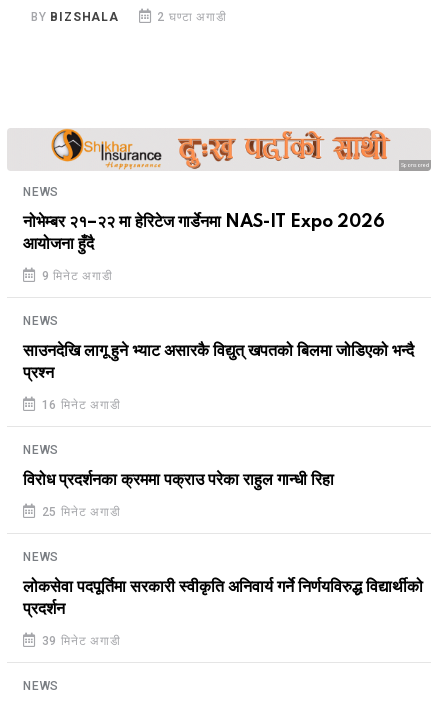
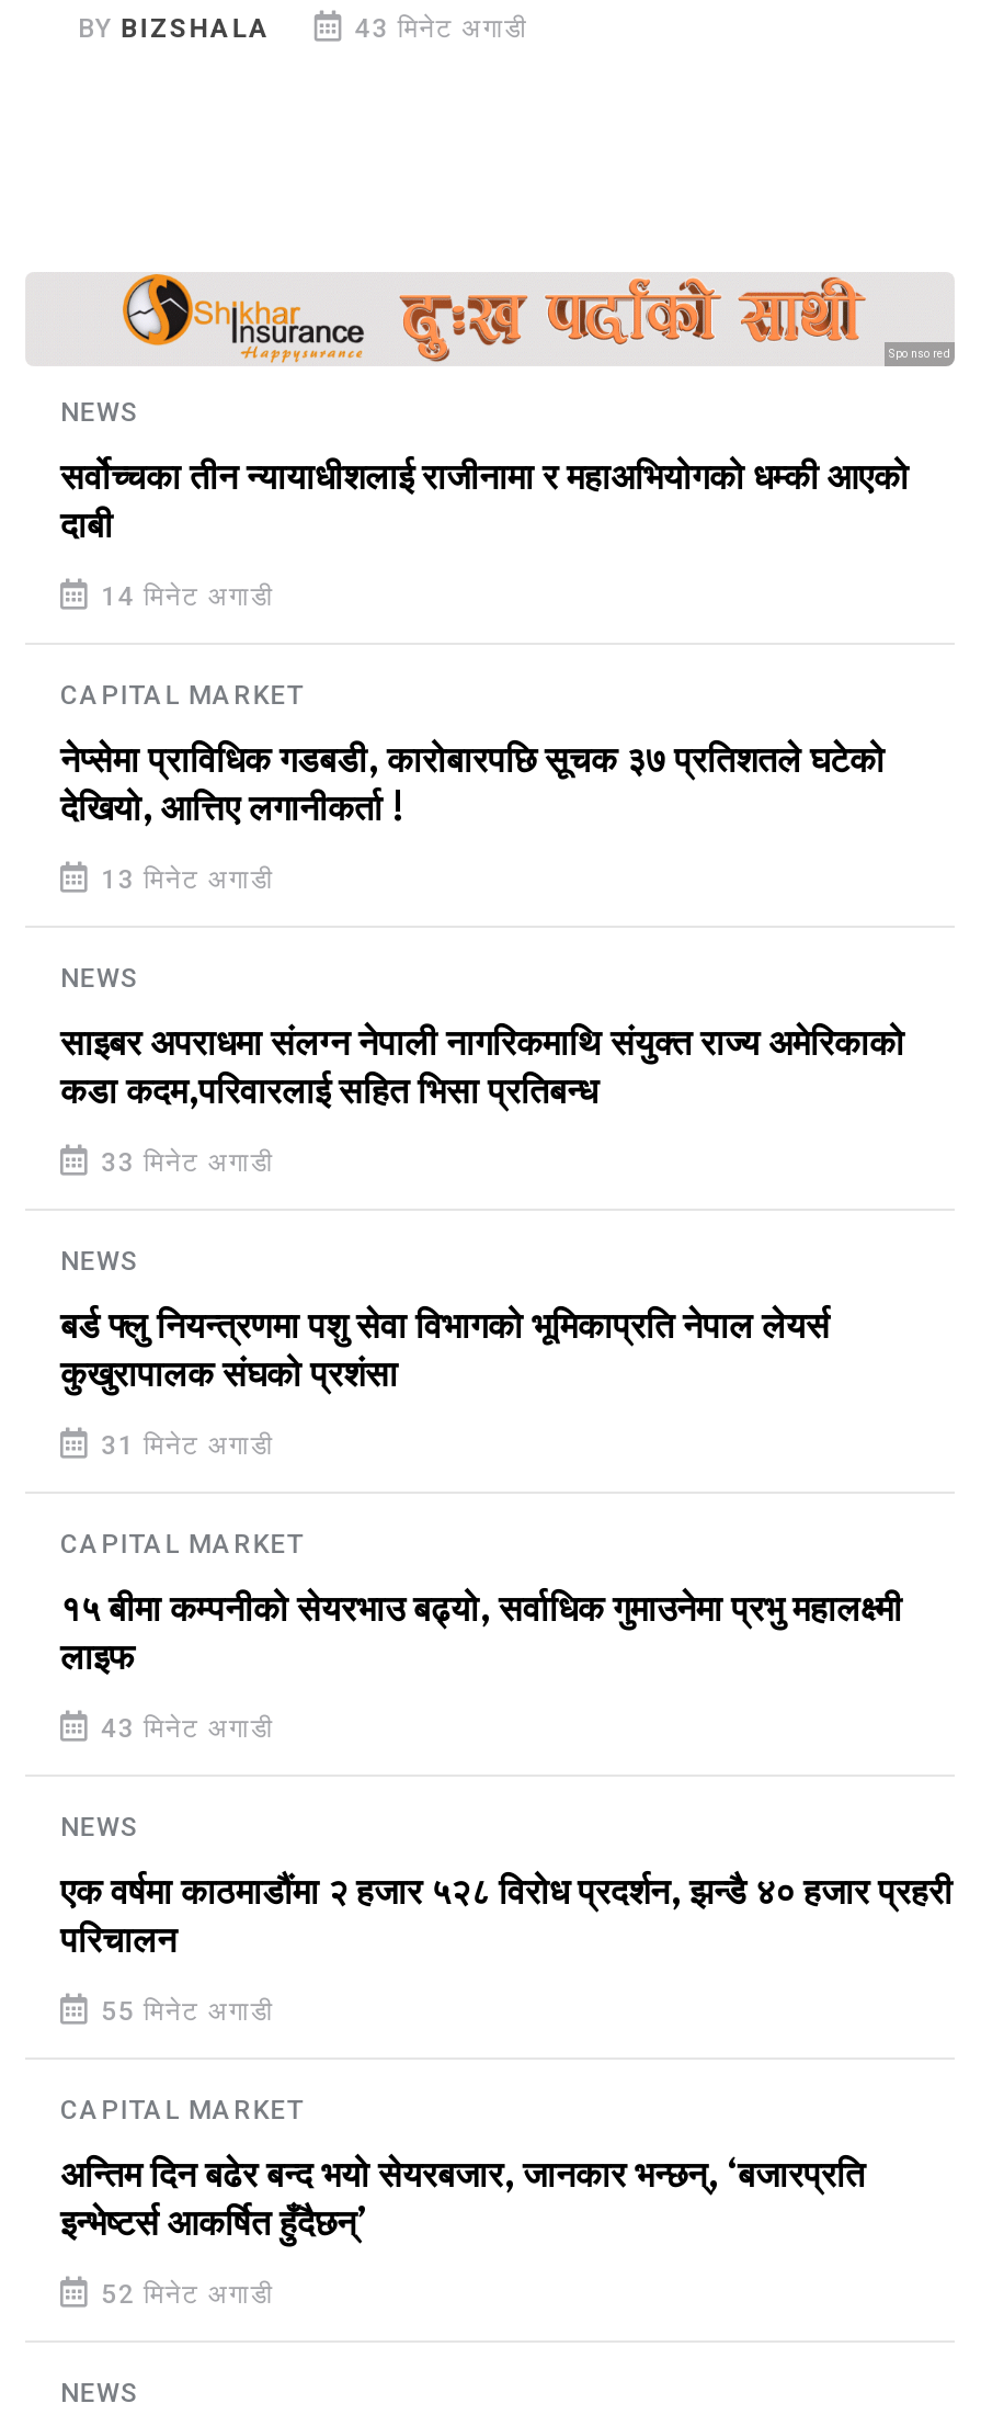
[154,10,227,24] 2 घण्टा अगाडी -> [347,14,528,45] 43 मिनेट अगाडी
[23,213,385,283] नोभेम्बर २१–२२ मा हेरिटेज गार्डेनमा NAS-IT Expo 2026 | आयोजना हुँदै | 9 मिनेट अगाडी -> [60,458,909,895] सर्वोच्चका तीन न्यायाधीशलाई राजीनामा र महाअभियोगको धम्की आएको | दाबी | 14 मिनेट अगाडी | CAPITAL MARKET | नेप्सेमा प्राविधिक गडबडी, कारोबारपछि सूचक ३७ प्रतिशतले घटेको | देखियो, आत्तिए लगानीकर्ता ! | 13 मिनेट अगाडी
[23,342,414,382] साउनदेखि लागू हुने भ्याट असारकै विद्युत् खपतको बिलमा जोडिएको भन्दै | प्रश्न -> [60,1024,904,1112] साइबर अपराधमा संलग्न नेपाली नागरिकमाथि संयुक्त राज्य अमेरिकाको | कडा कदम,परिवारलाई सहित भिसा प्रतिबन्ध
[38,398,121,412] 16 मिनेट अगाडी -> [93,1147,274,1177] 33 मिनेट अगाडी
[23,471,334,519] विरोध प्रदर्शनका क्रममा पक्राउ परेका राहुल गान्धी रिहा | 25 मिनेट अगाडी -> [60,1307,902,1743] बर्ड फ्लु नियन्त्रणमा पशु सेवा विभागको भूमिकाप्रति नेपाल लेयर्स | कुखुरापालक संघको प्रशंसा | 31 मिनेट अगाडी | CAPITAL MARKET | १५ बीमा कम्पनीको सेयरभाउ बढ्यो, सर्वाधिक गुमाउनेमा प्रभु महालक्ष्मी | लाइफ | 43 मिनेट अगाडी
[23,578,423,648] लोकसेवा पदपूर्तिमा सरकारी स्वीकृति अनिवार्य गर्ने निर्णयविरुद्ध विद्यार्थीको | प्रदर्शन | 39 मिनेट अगाडी -> [60,1873,953,2309] एक वर्षमा काठमाडौंमा २ हजार ५२८ विरोध प्रदर्शन, झन्डै ४० हजार प्रहरी | परिचालन | 55 मिनेट अगाडी | CAPITAL MARKET | अन्तिम दिन बढेर बन्द भयो सेयरबजार, जानकार भन्छन्, ‘बजारप्रति | इन्भेष्टर्स आकर्षित हुँदैछन्’ | 52 मिनेट अगाडी

